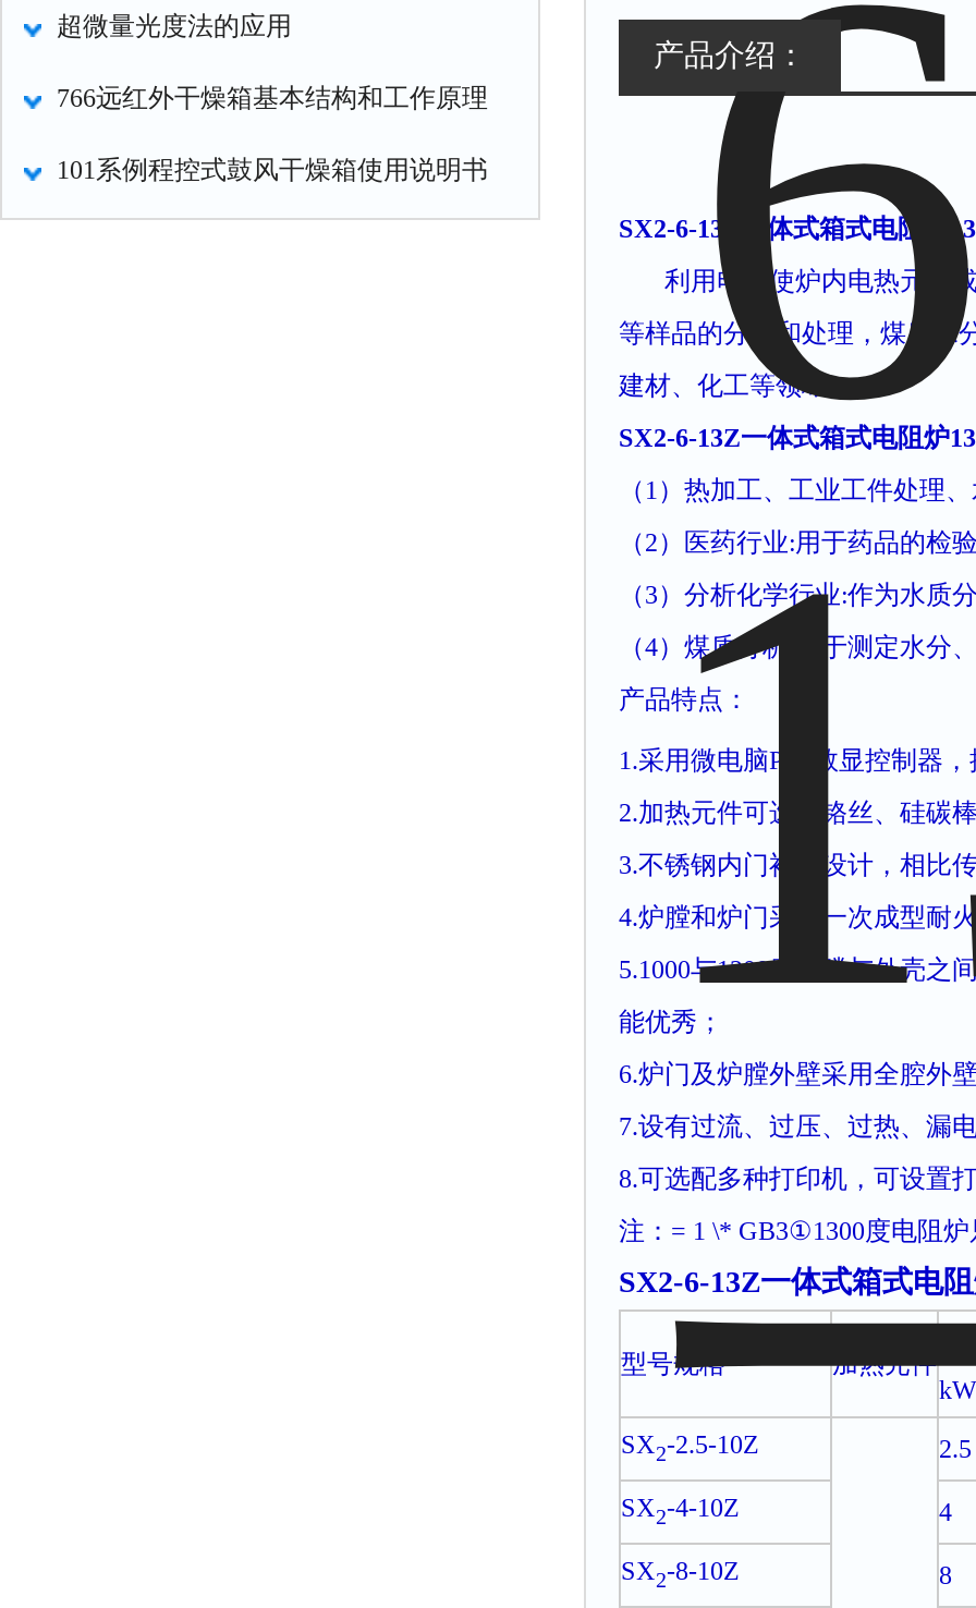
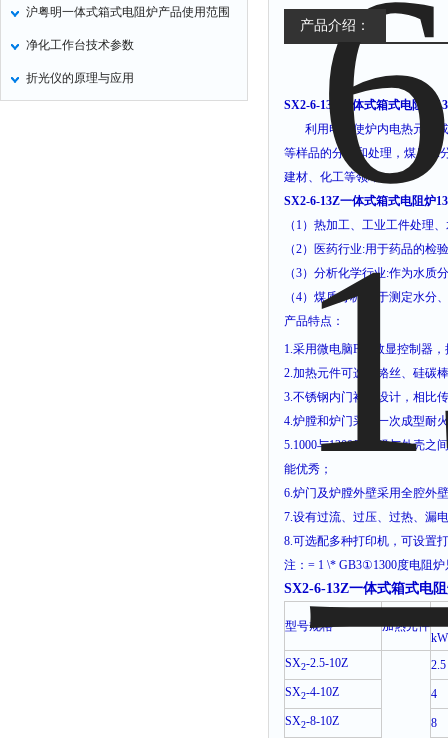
[57,11,292,41] 超微量光度法的应用 -> [26,5,230,19] 沪粤明一体式箱式电阻炉产品使用范围
[57,83,488,113] 766远红外干燥箱基本结构和工作原理 -> [26,38,146,52] 净化工作台技术参数
[57,155,488,185] 101系例程控式鼓风干燥箱使用说明书 -> [26,71,134,85] 折光仪的原理与应用

